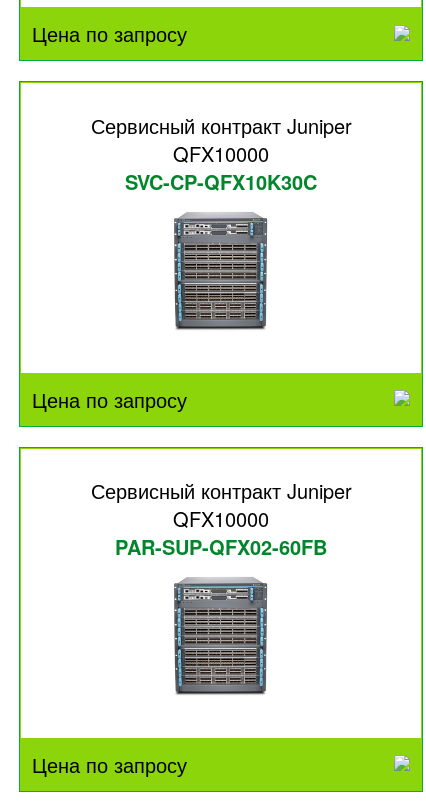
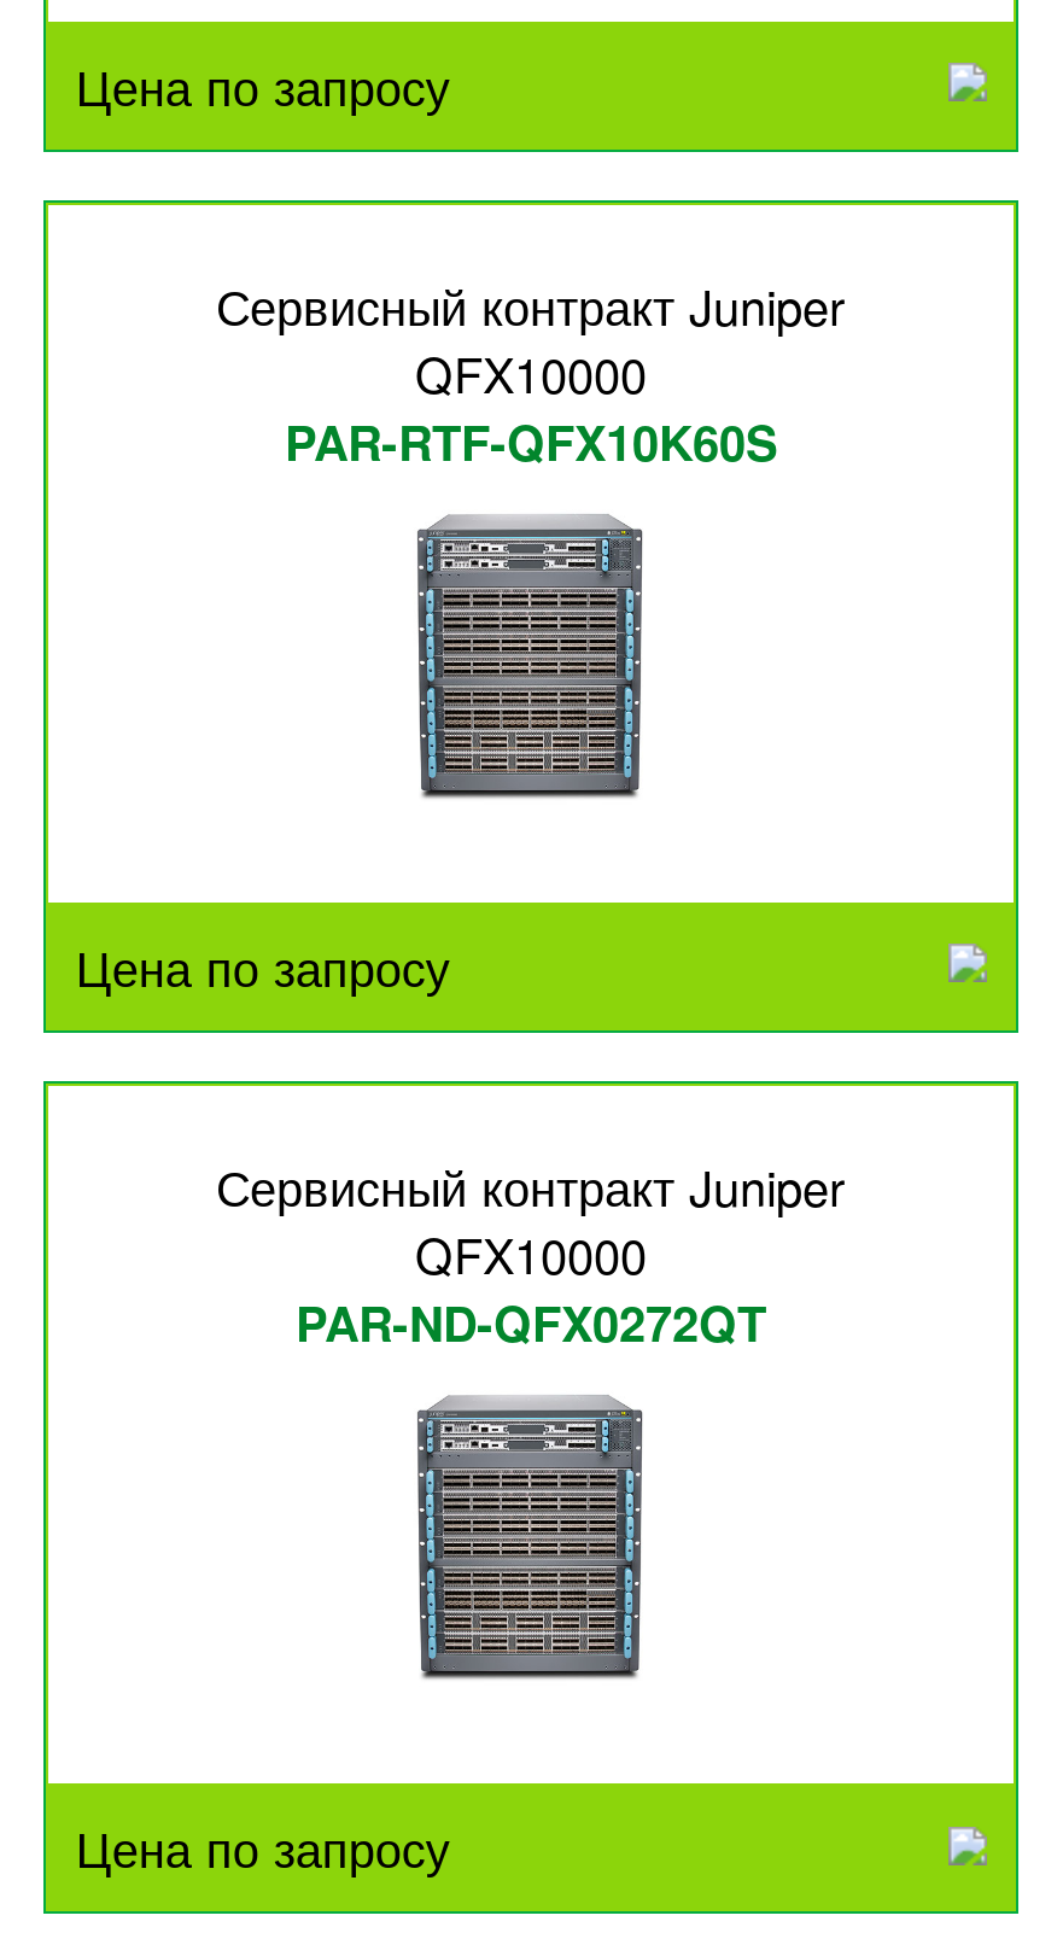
[125,166,317,195] SVC-CP-QFX10K30C -> [285,404,777,474] PAR-RTF-QFX10K60S
[115,532,327,561] PAR-SUP-QFX02-60FB -> [296,1286,766,1356] PAR-ND-QFX0272QT

